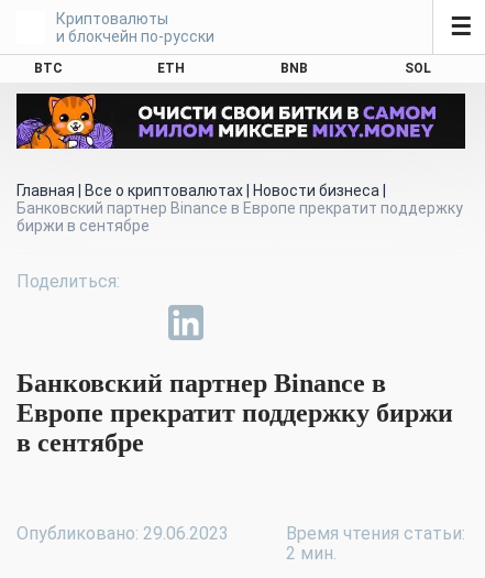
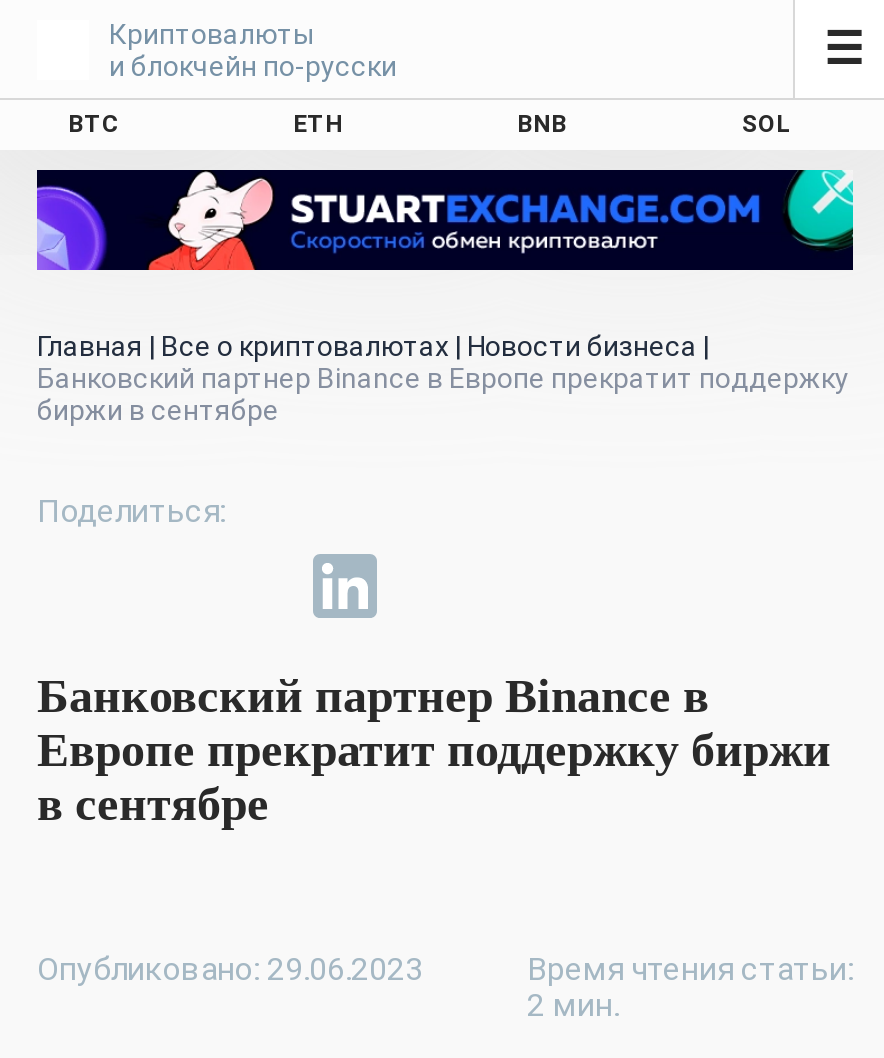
[15,92,466,150] [image] -> [35,168,855,272] [image]

